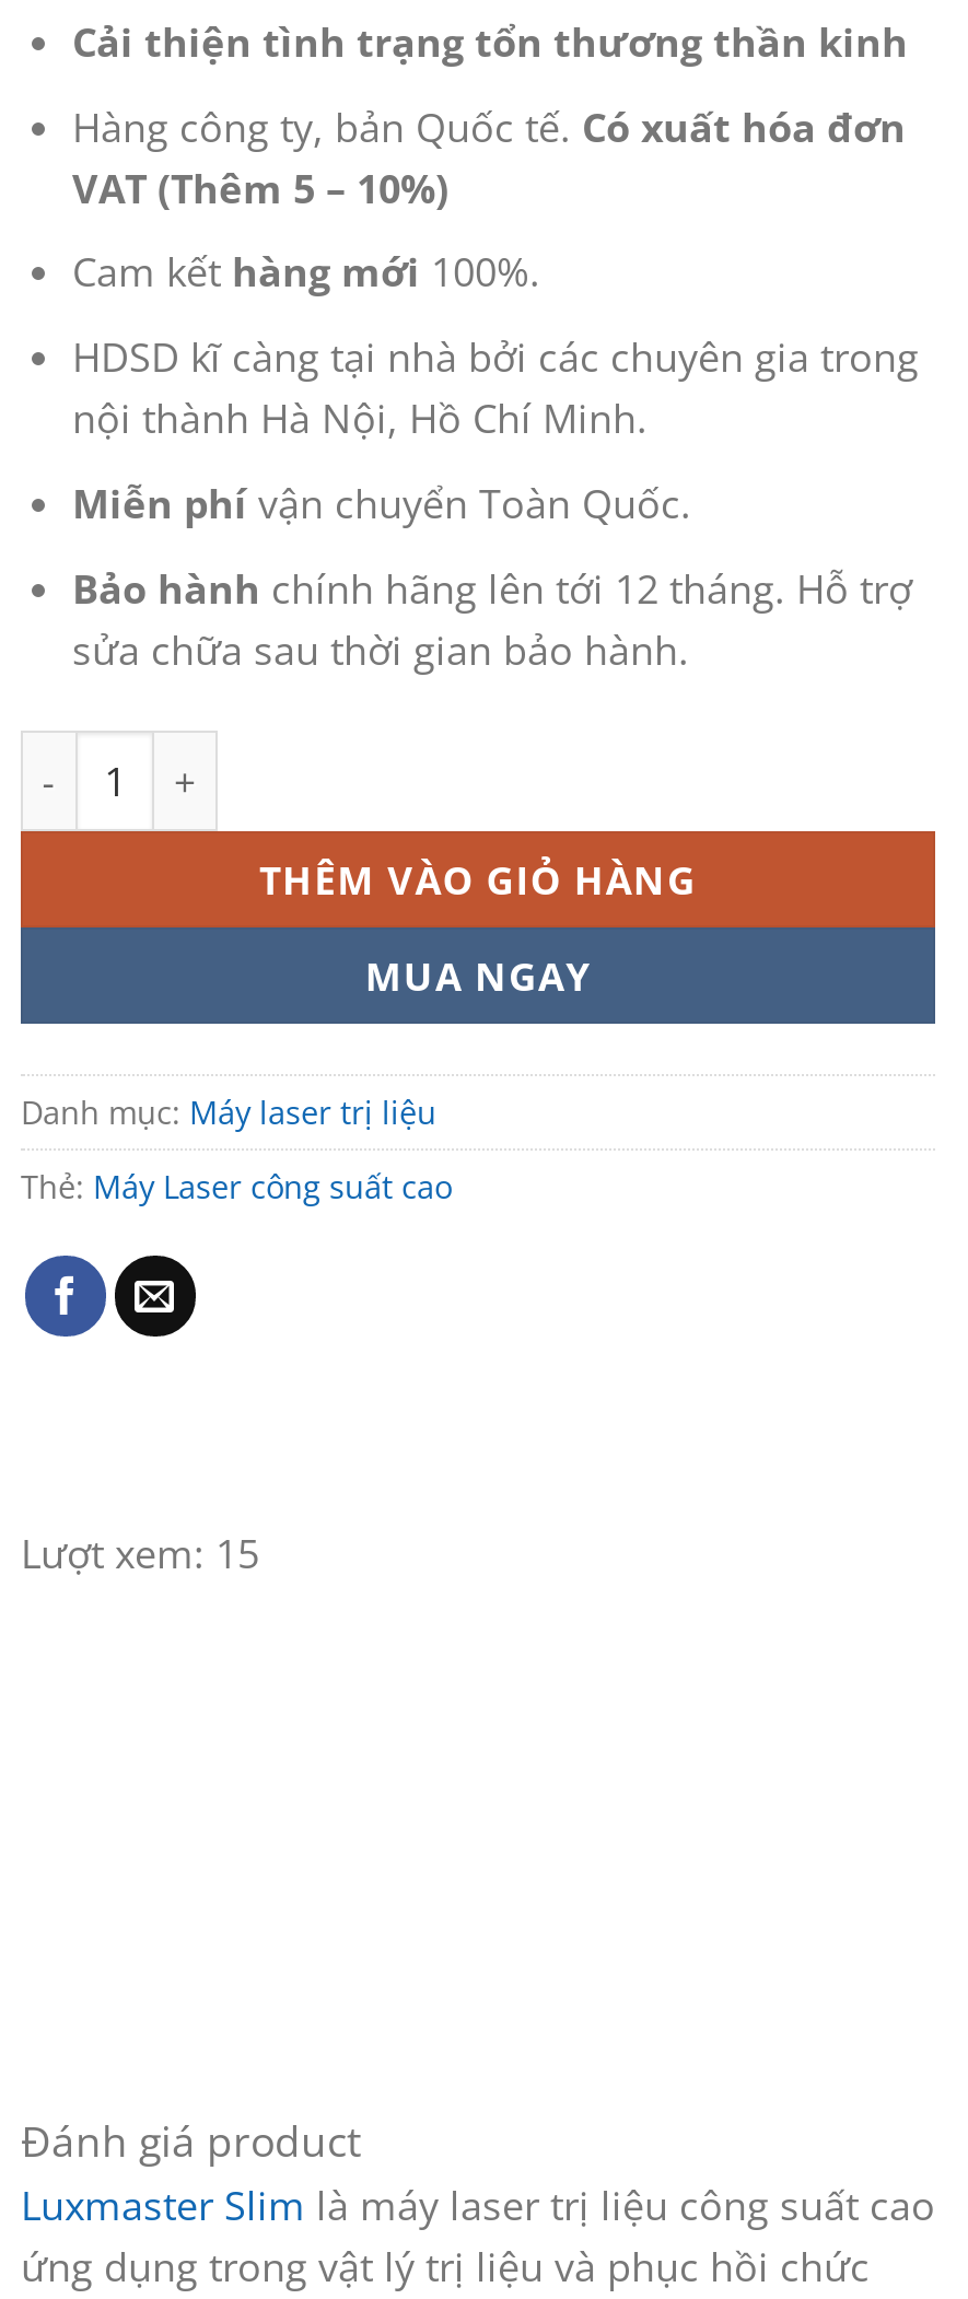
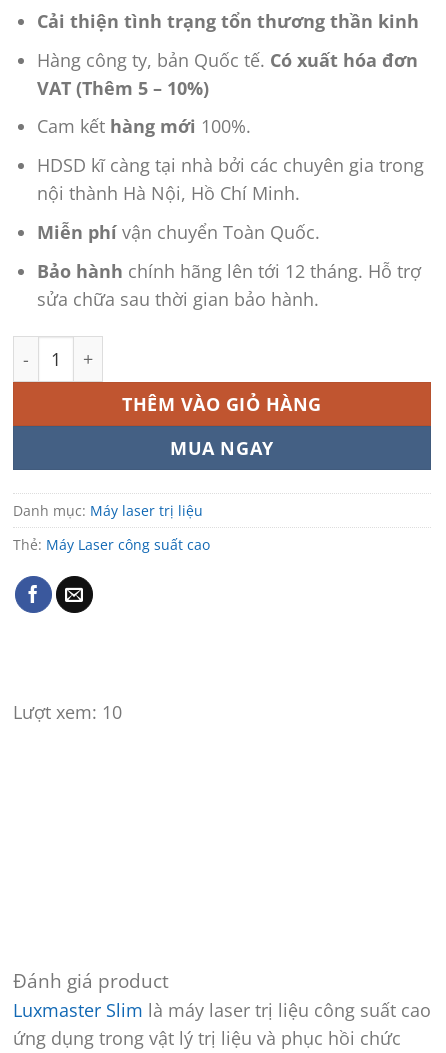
[21,1526,259,1579] Lượt xem: 15 -> [13,700,122,724] Lượt xem: 10

